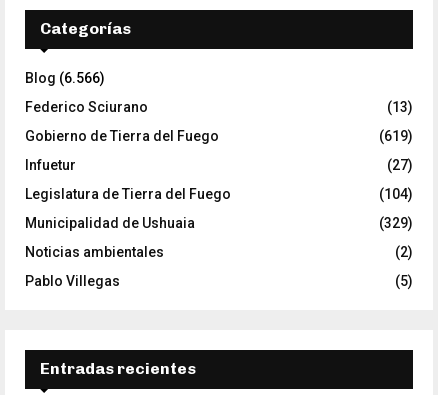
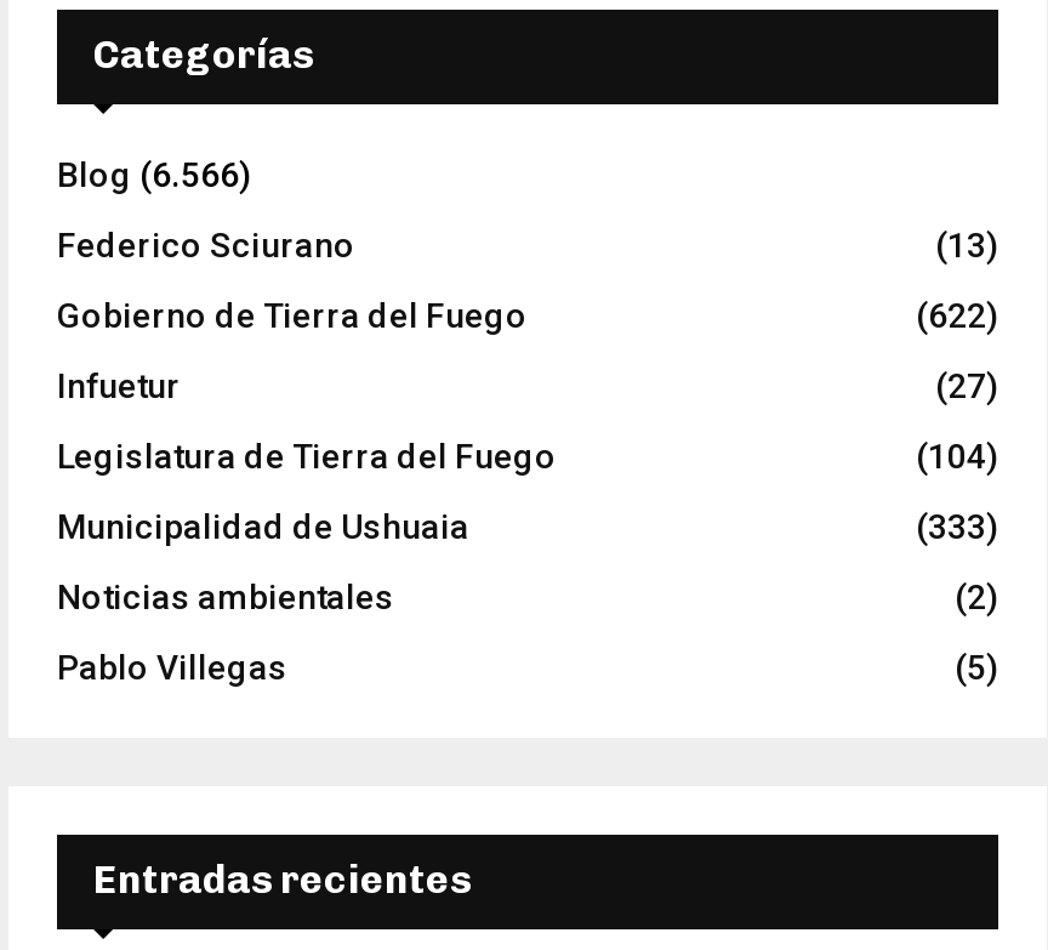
[379,128,413,144] (619) -> [916,297,998,336] (622)
[379,215,413,231] (329) -> [916,508,998,547] (333)

